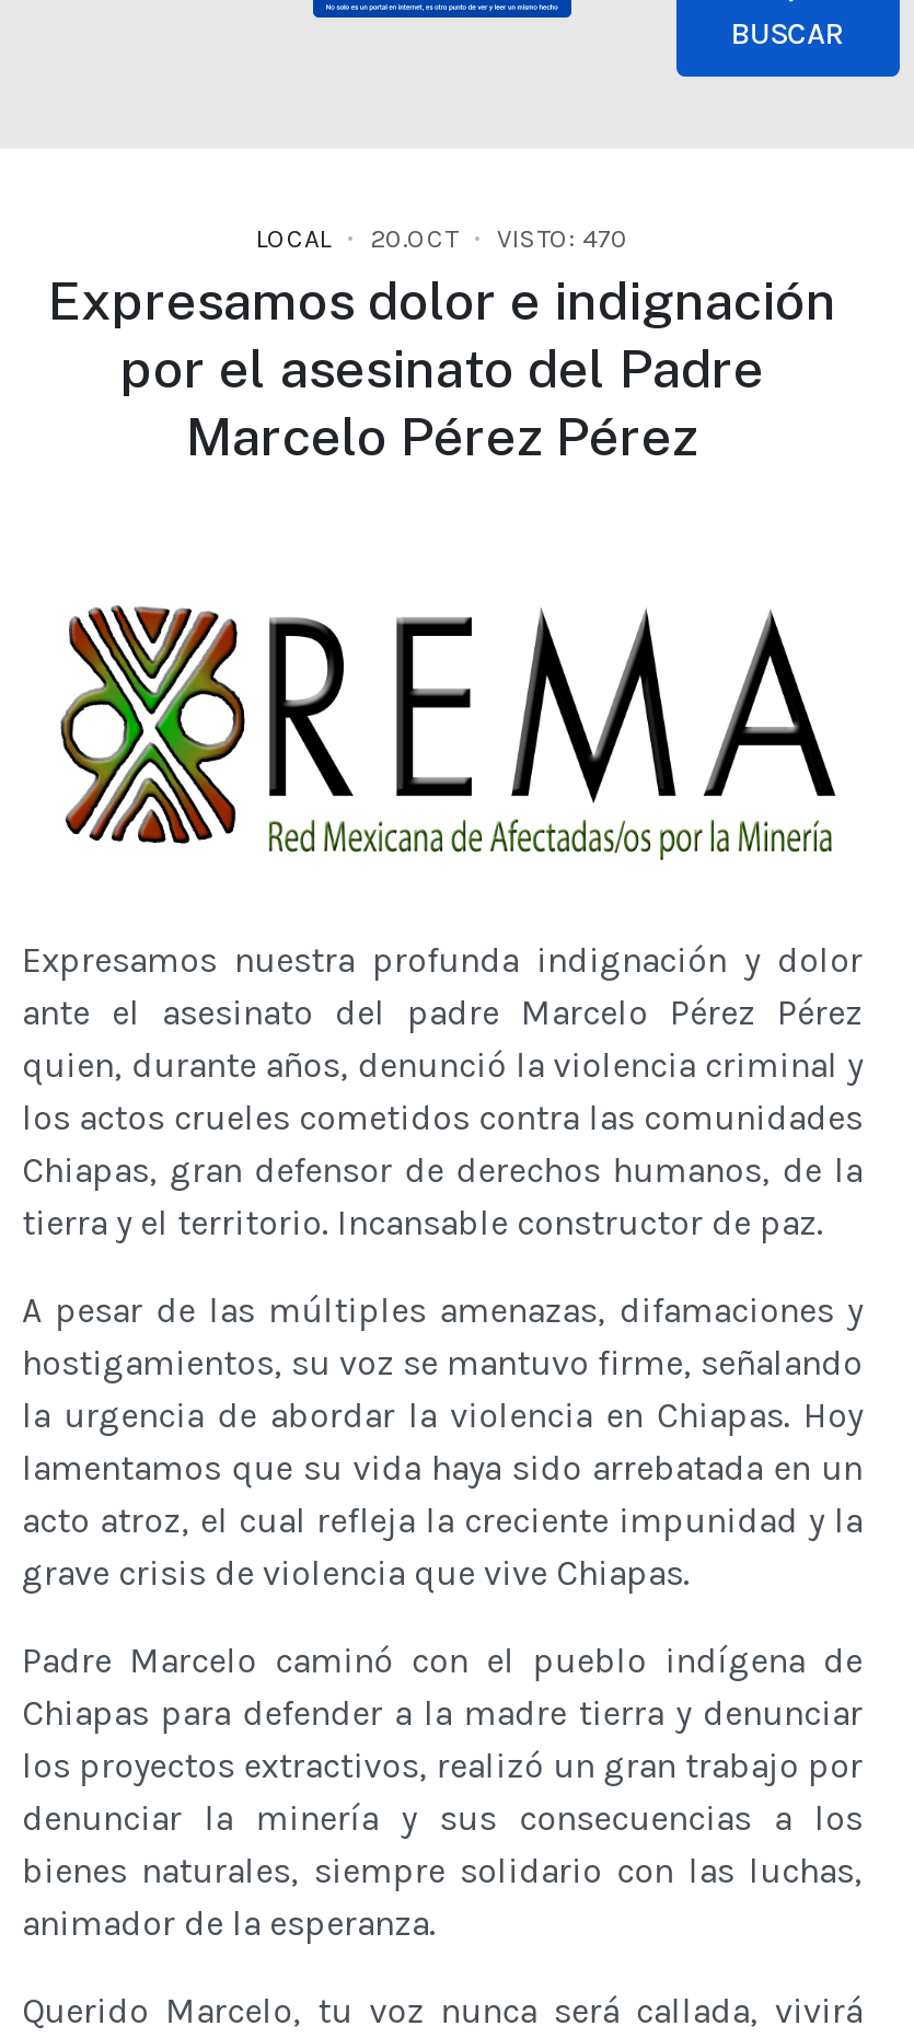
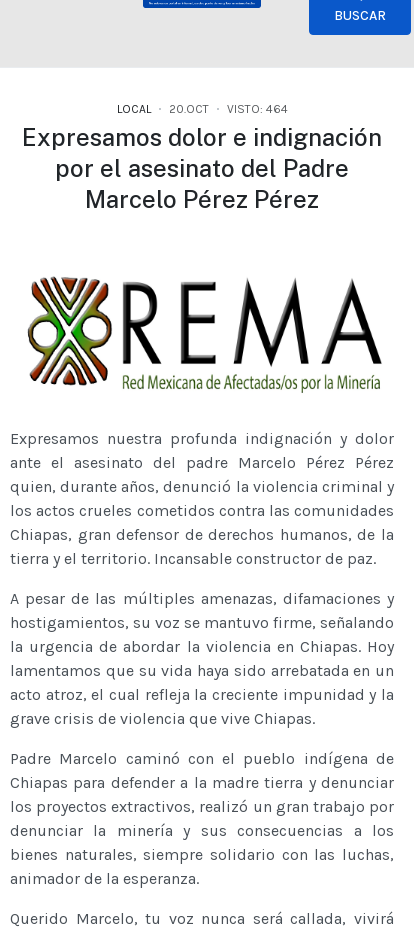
[256,224,628,255] LOCAL 20.OCT VISTO: 470 -> [116,102,287,116] LOCAL 20.OCT VISTO: 464

